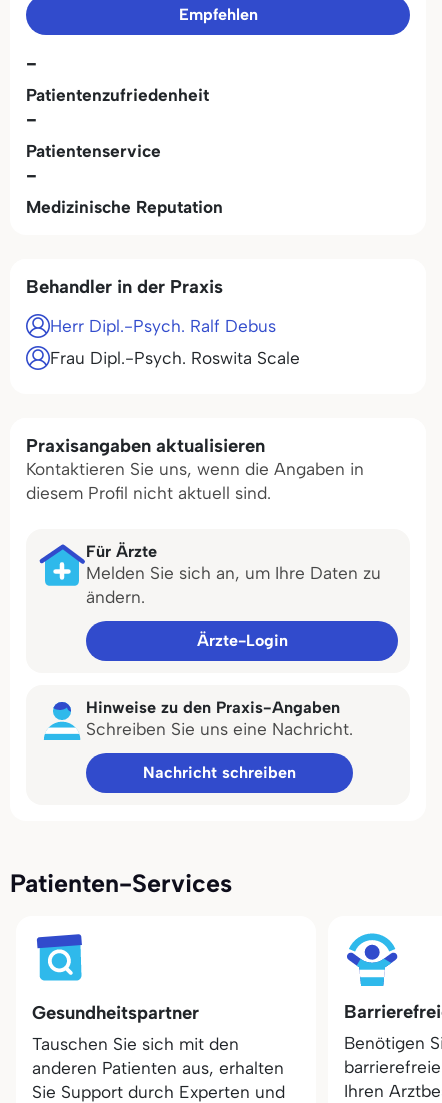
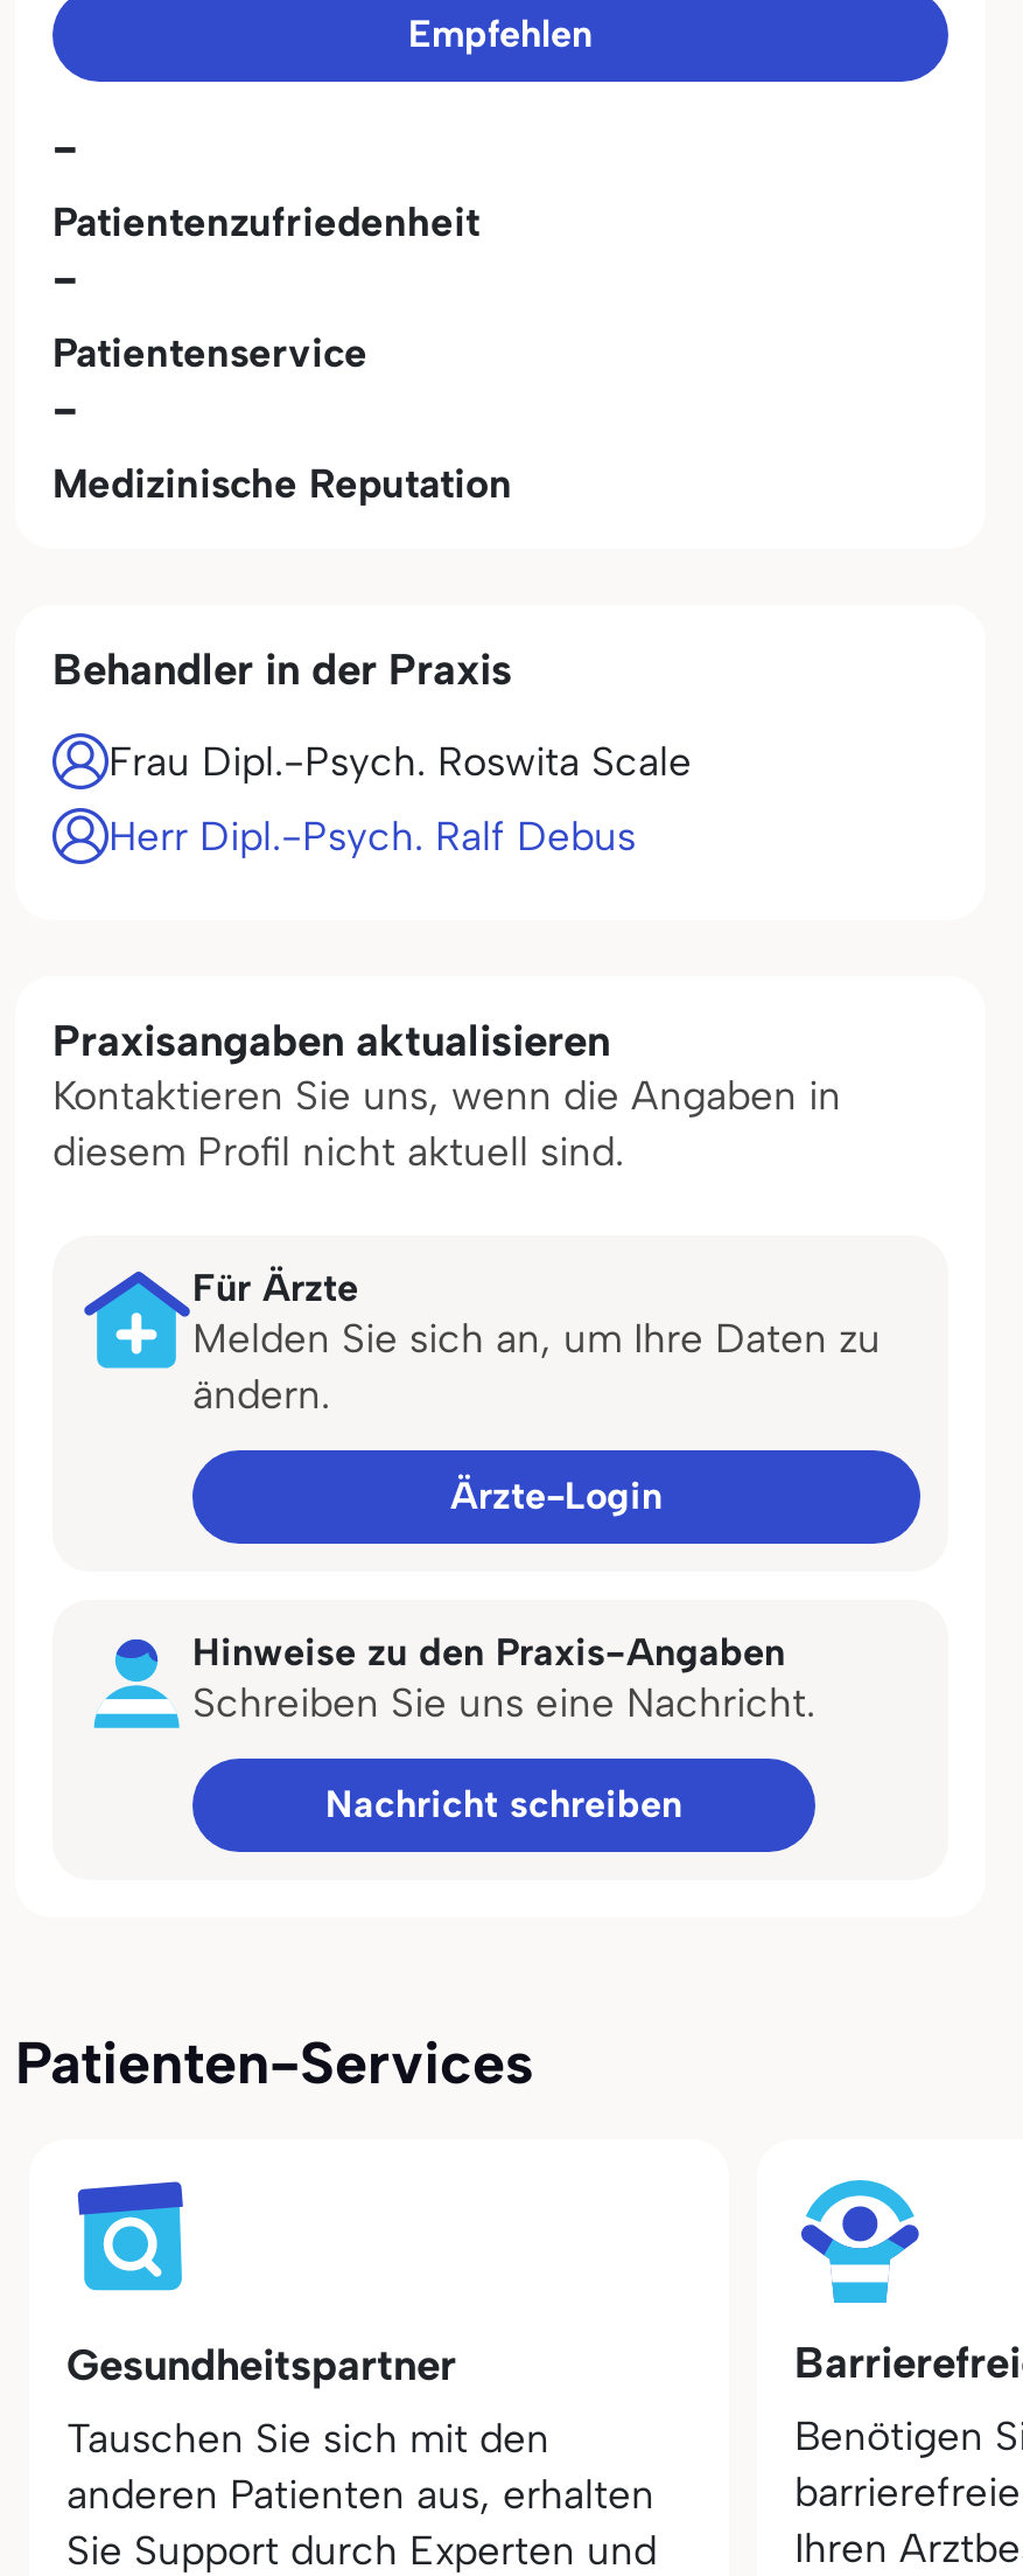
moved [50,316,276,336] -> [108,813,636,859]: Herr Dipl.-Psych. Ralf Debus
moved [50,348,300,368] -> [108,738,692,785]: Frau Dipl.-Psych. Roswita Scale

